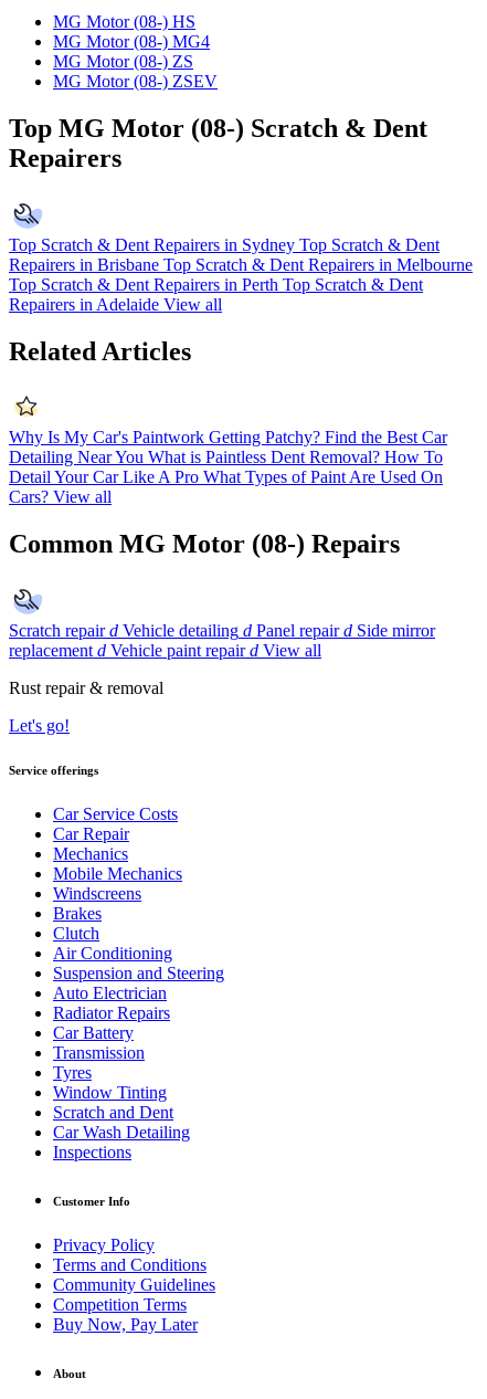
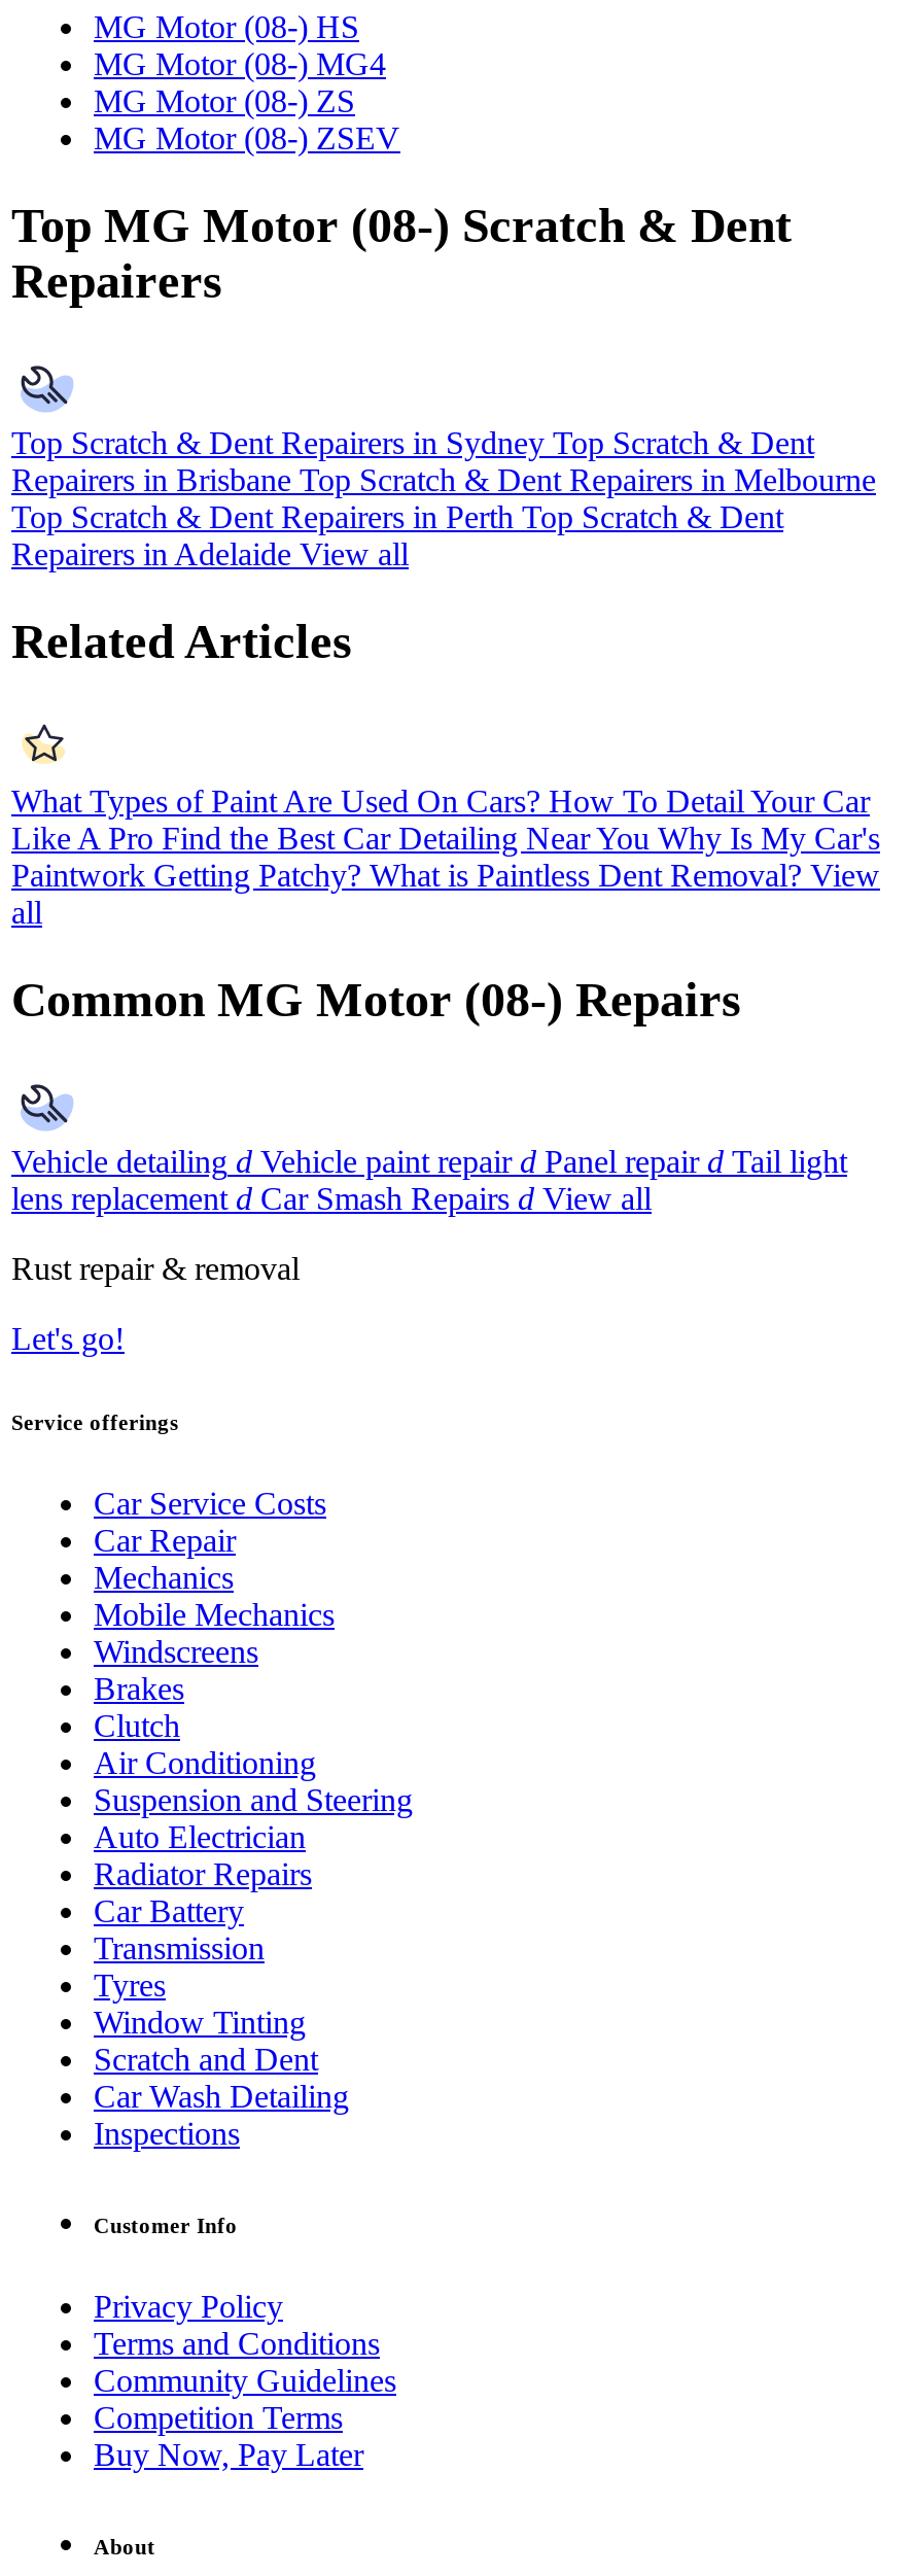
[9,428,447,507] Why Is My Car's Paintwork Getting Patchy? Find the Best Car | Detailing Near You What is Paintless Dent Removal? How To | Detail Your Car Like A Pro What Types of Paint Are Used On | Cars? View all -> [11,785,880,931] What Types of Paint Are Used On Cars? How To Detail Your Car | Like A Pro Find the Best Car Detailing Near You Why Is My Car's | Paintwork Getting Patchy? What is Paintless Dent Removal? View | all
[9,621,435,660] Scratch repair d Vehicle detailing d Panel repair d Side mirror | replacement d Vehicle paint repair d View all -> [11,1144,847,1217] Vehicle detailing d Vehicle paint repair d Panel repair d Tail light | lens replacement d Car Smash Repairs d View all

